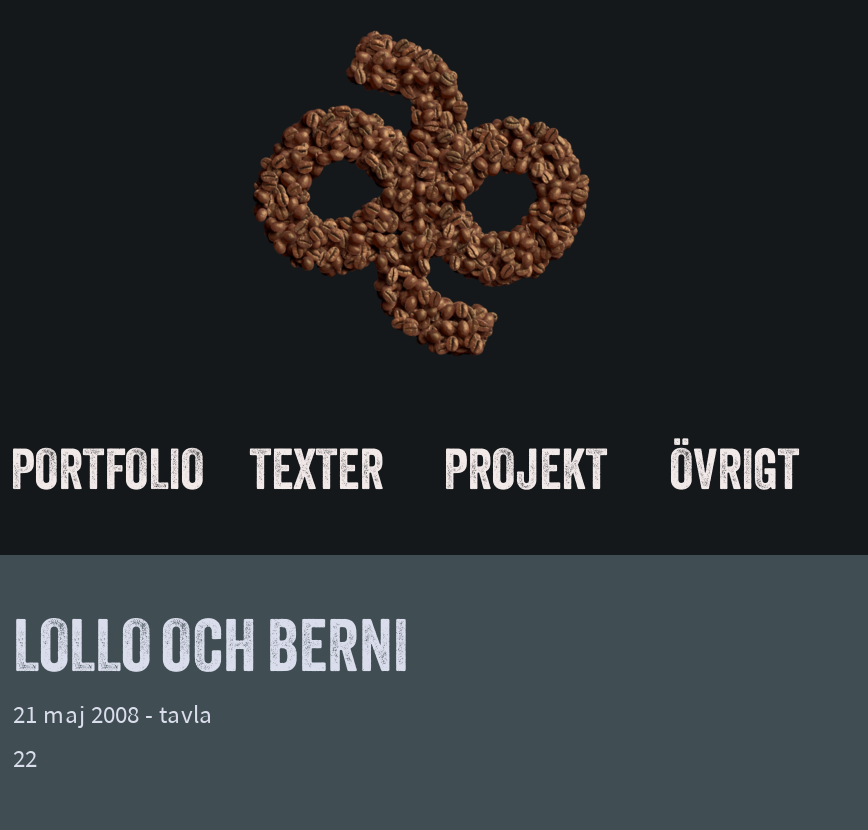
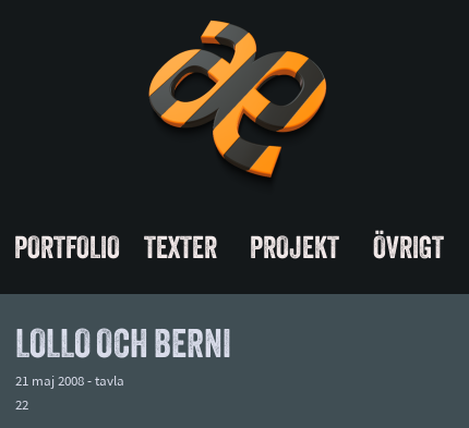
[255,29,591,357] [image] -> [148,10,329,184] [image]

